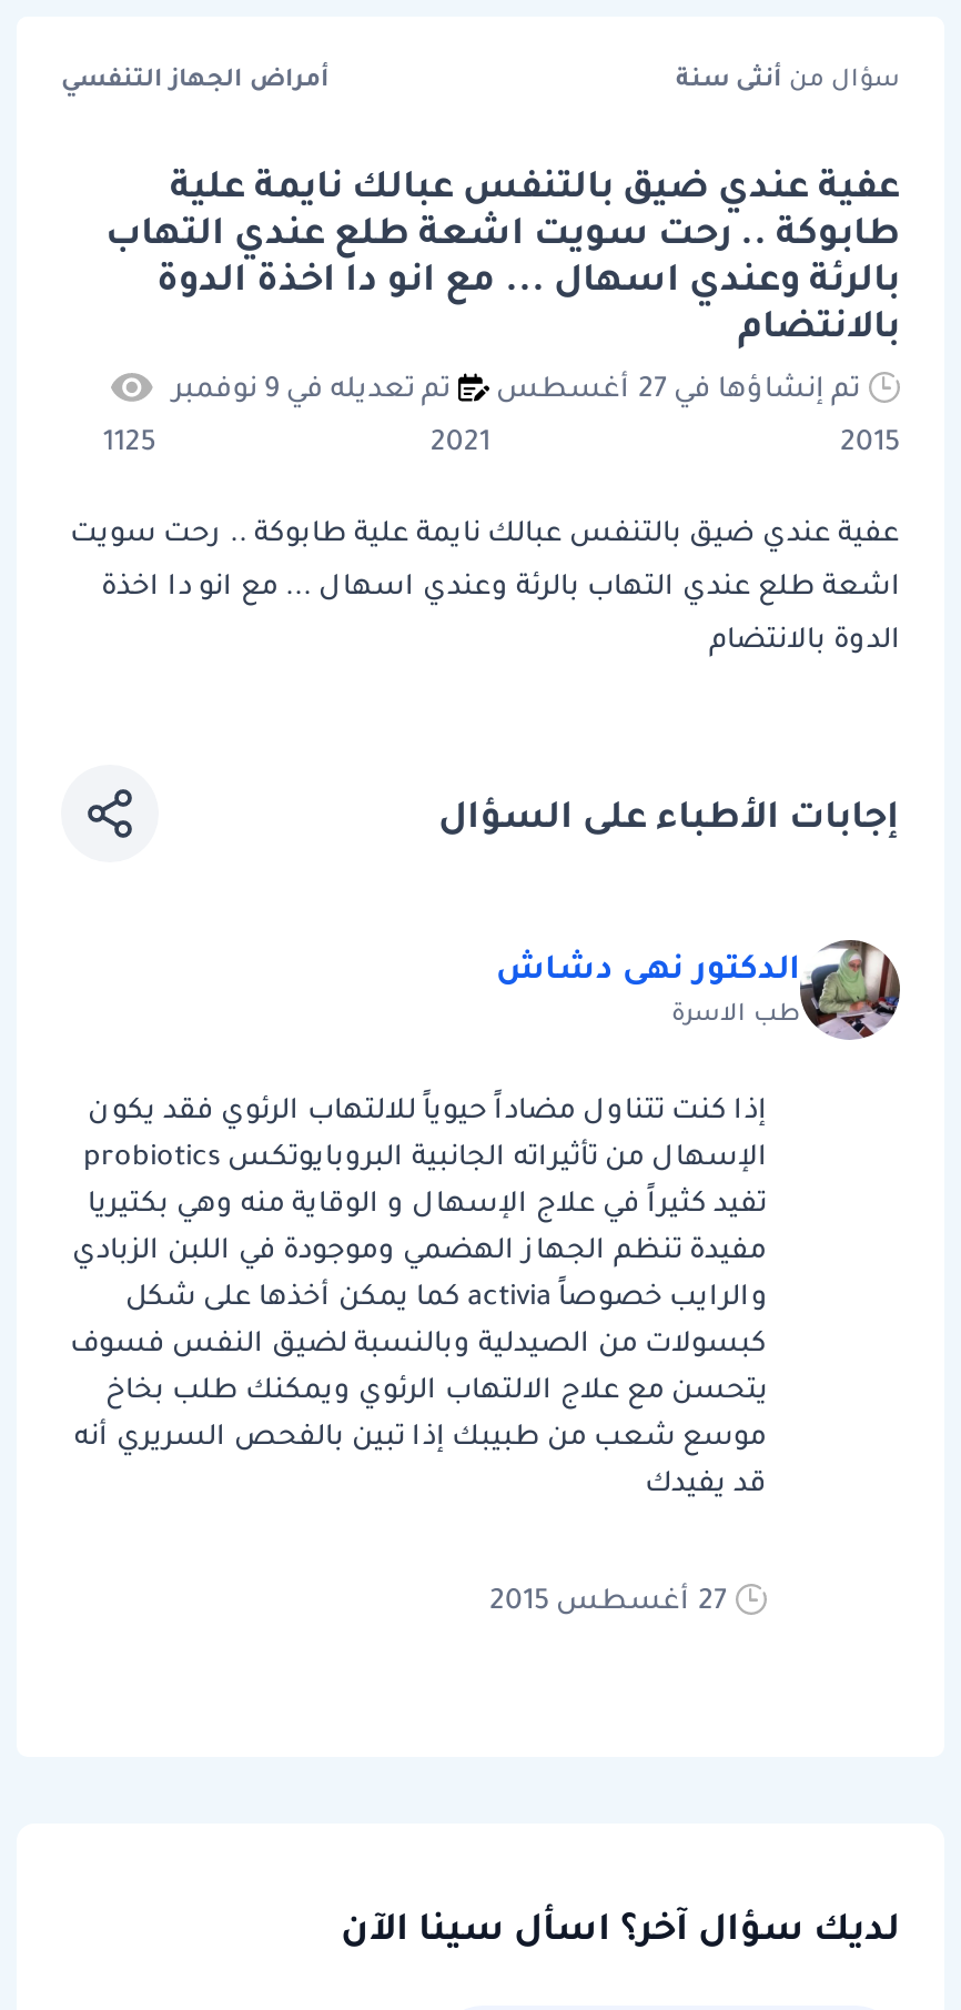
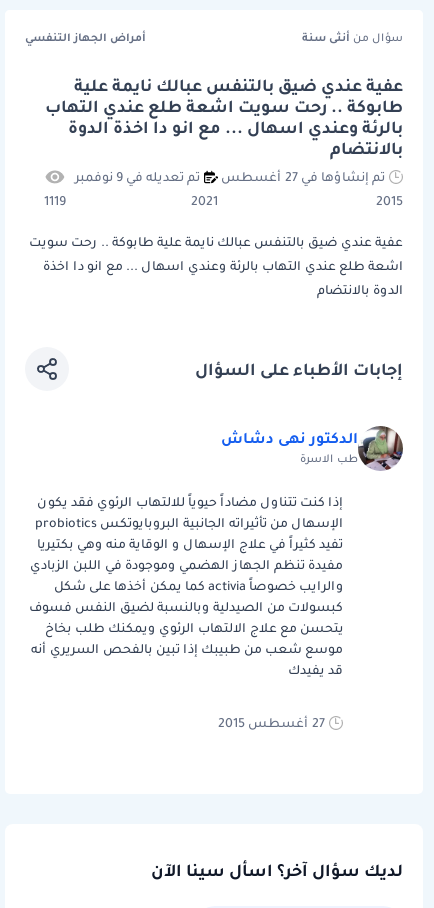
[103,418,156,461] 1125 -> [44,191,66,210] 1119

